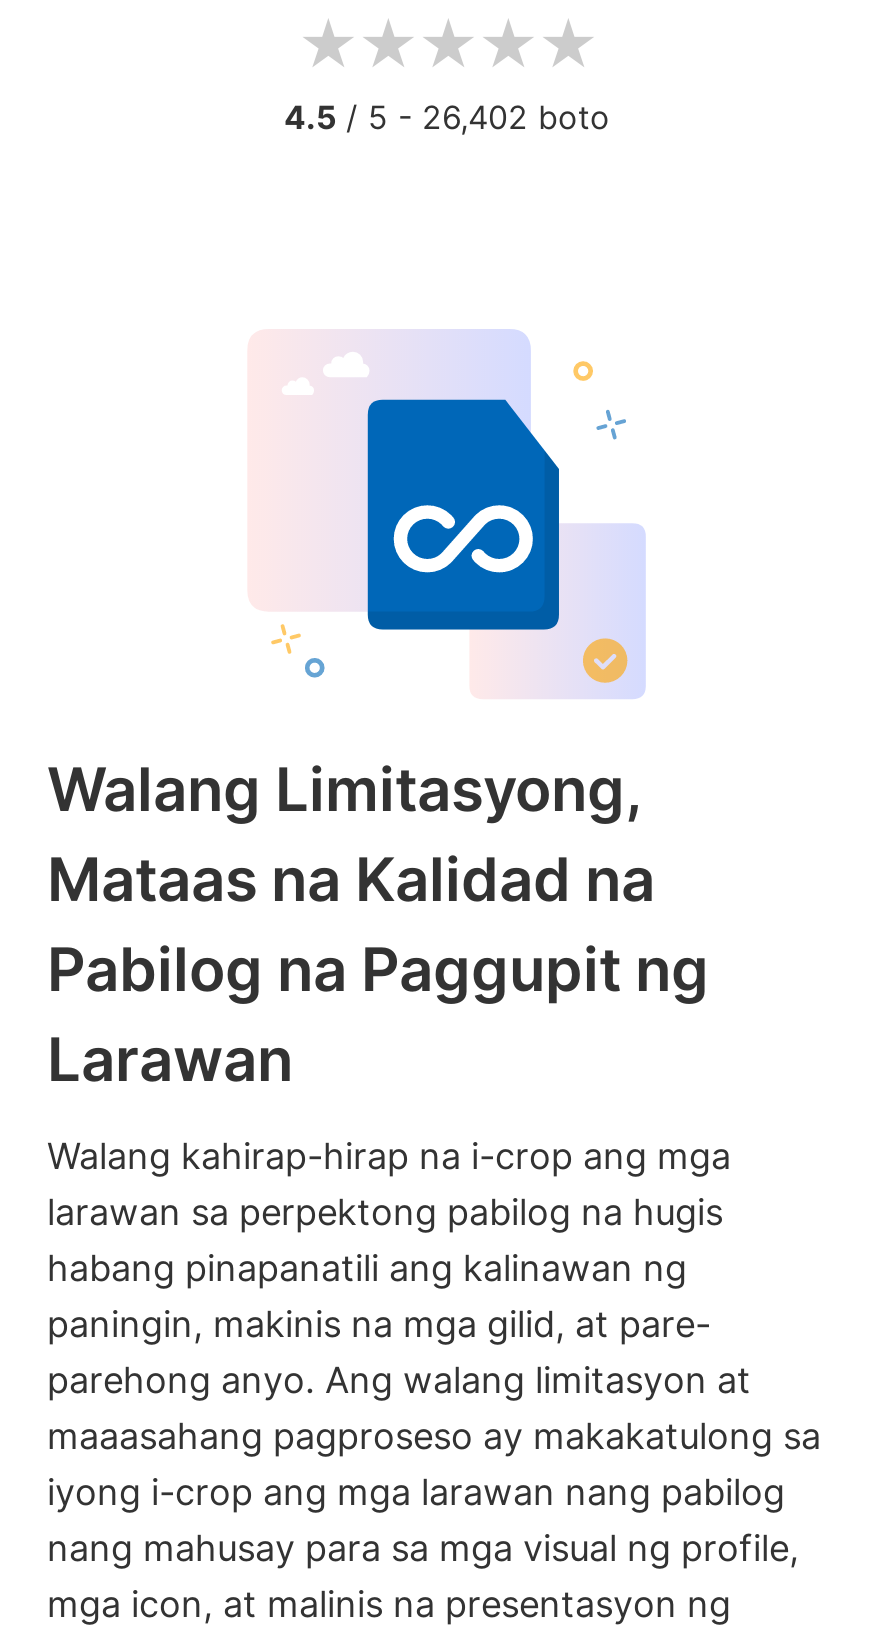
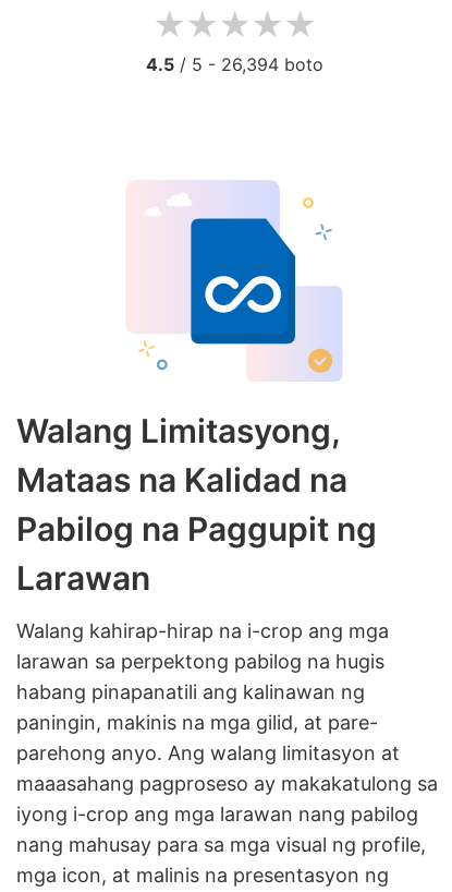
[284,97,610,137] 4.5 / 5 - 26,402 boto -> [145,53,323,75] 4.5 / 5 - 26,394 boto

